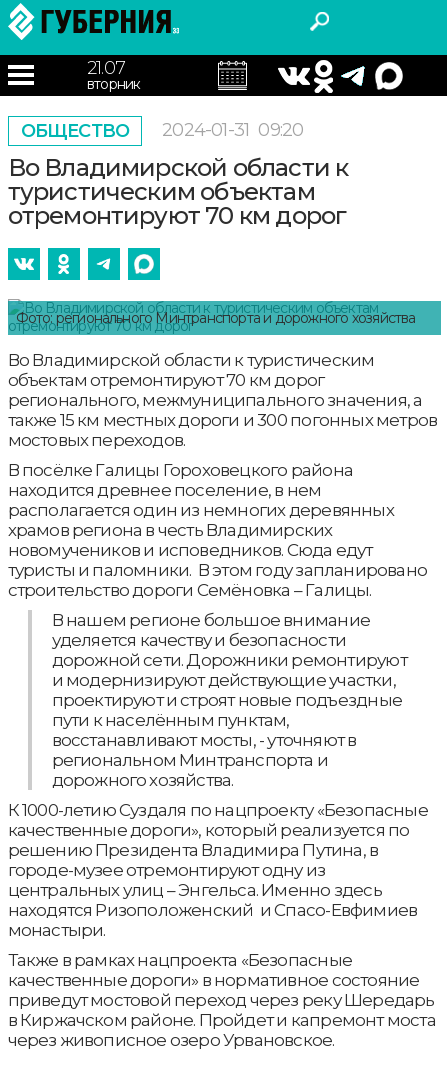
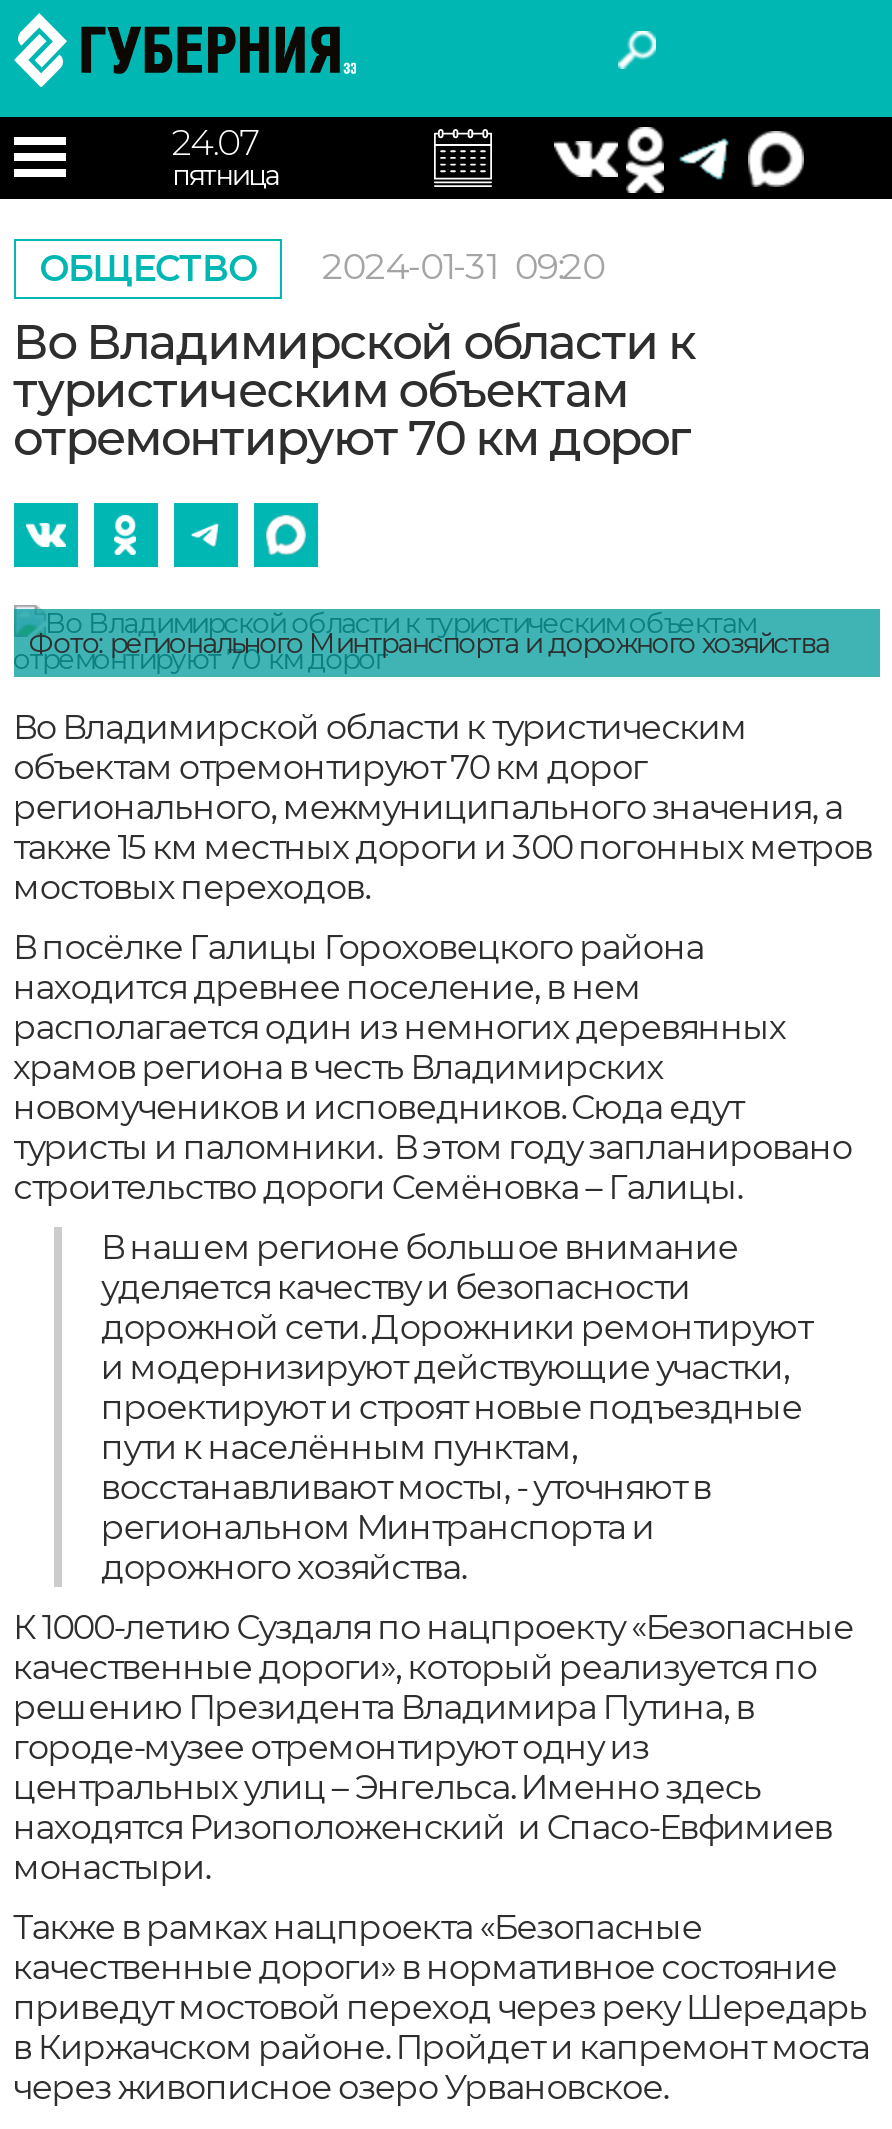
[87,57,140,93] 21.07 | вторник -> [172,121,279,193] 24.07 | пятница

